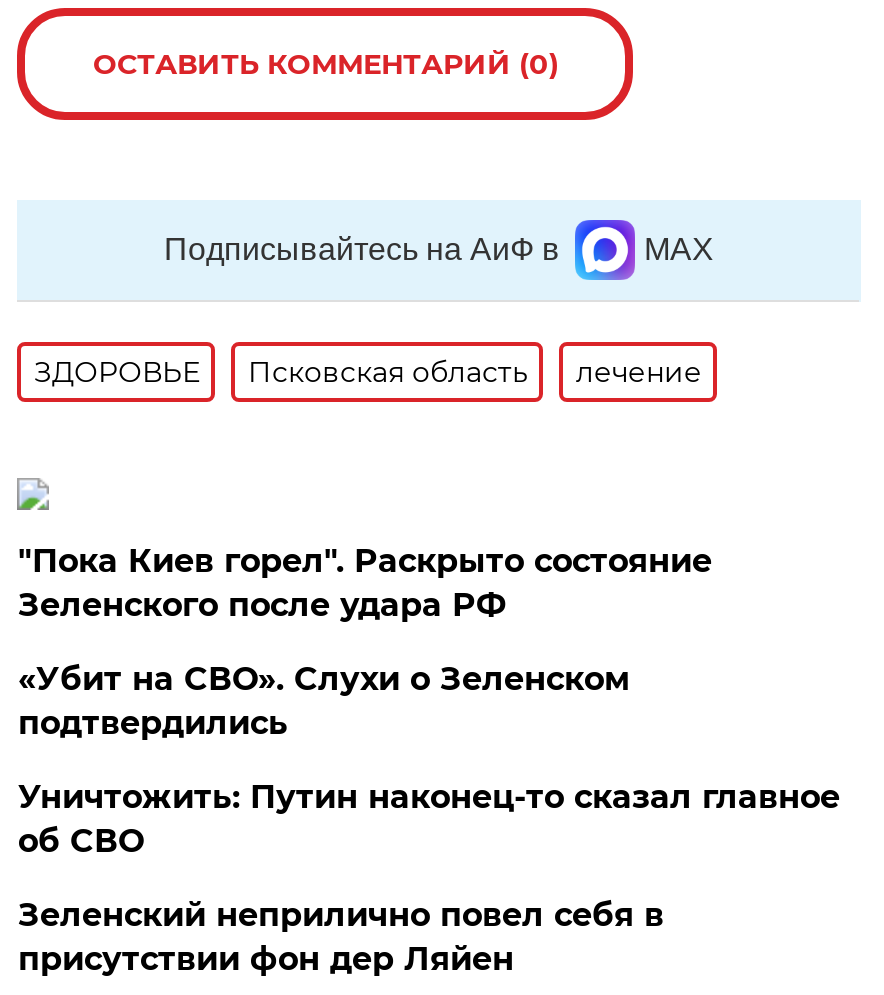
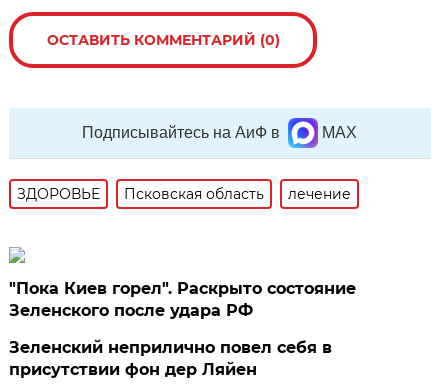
[18,660,840,860] «Убит на СВО». Слухи о Зеленском | подтвердились | Уничтожить: Путин наконец-то сказал главное | об СВО -> none

